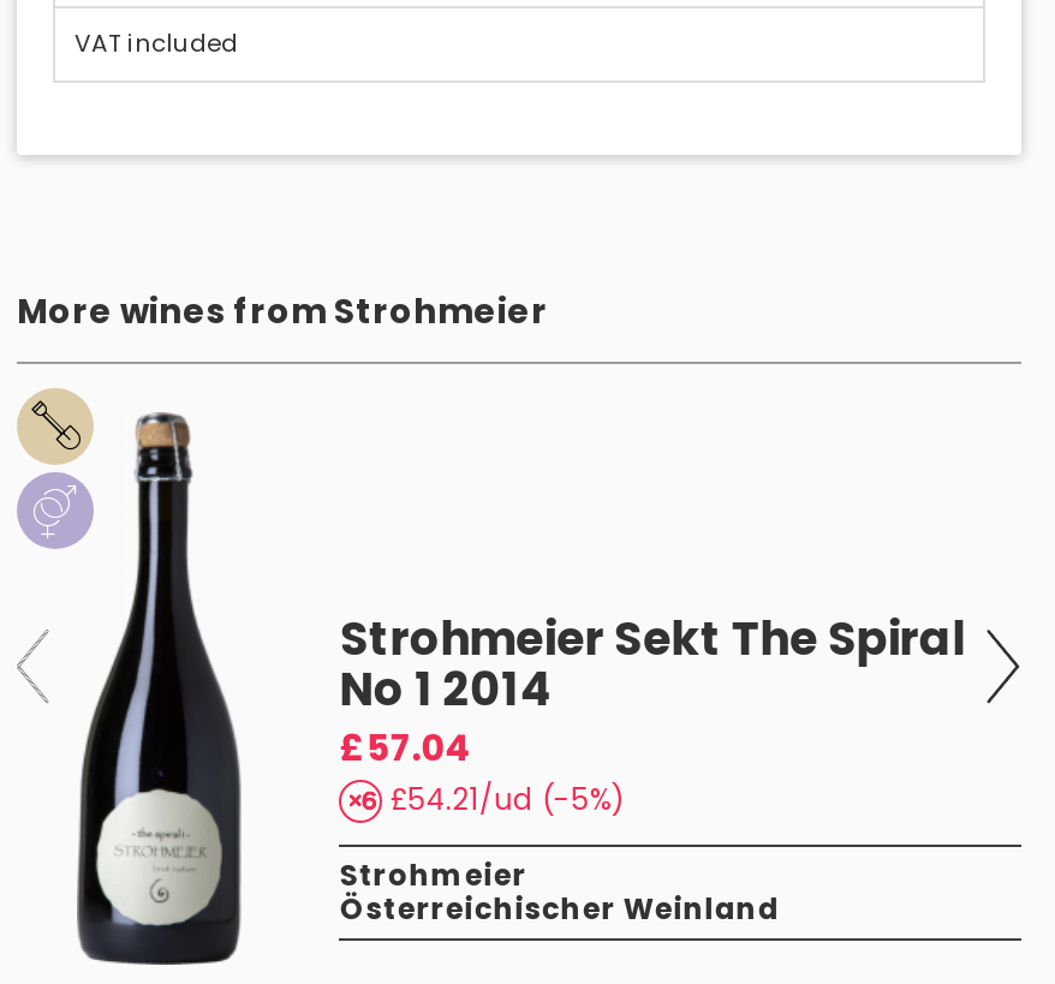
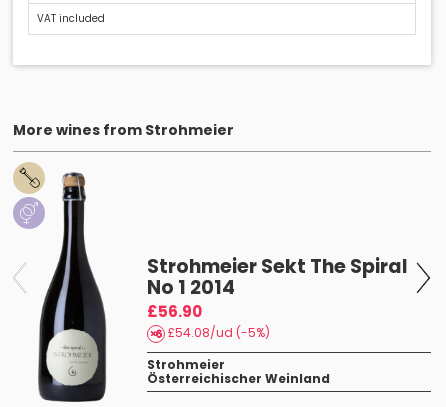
[340,722,623,819] £57.04 | £54.21/ud (-5%) -> [147,301,270,341] £56.90 | £54.08/ud (-5%)

